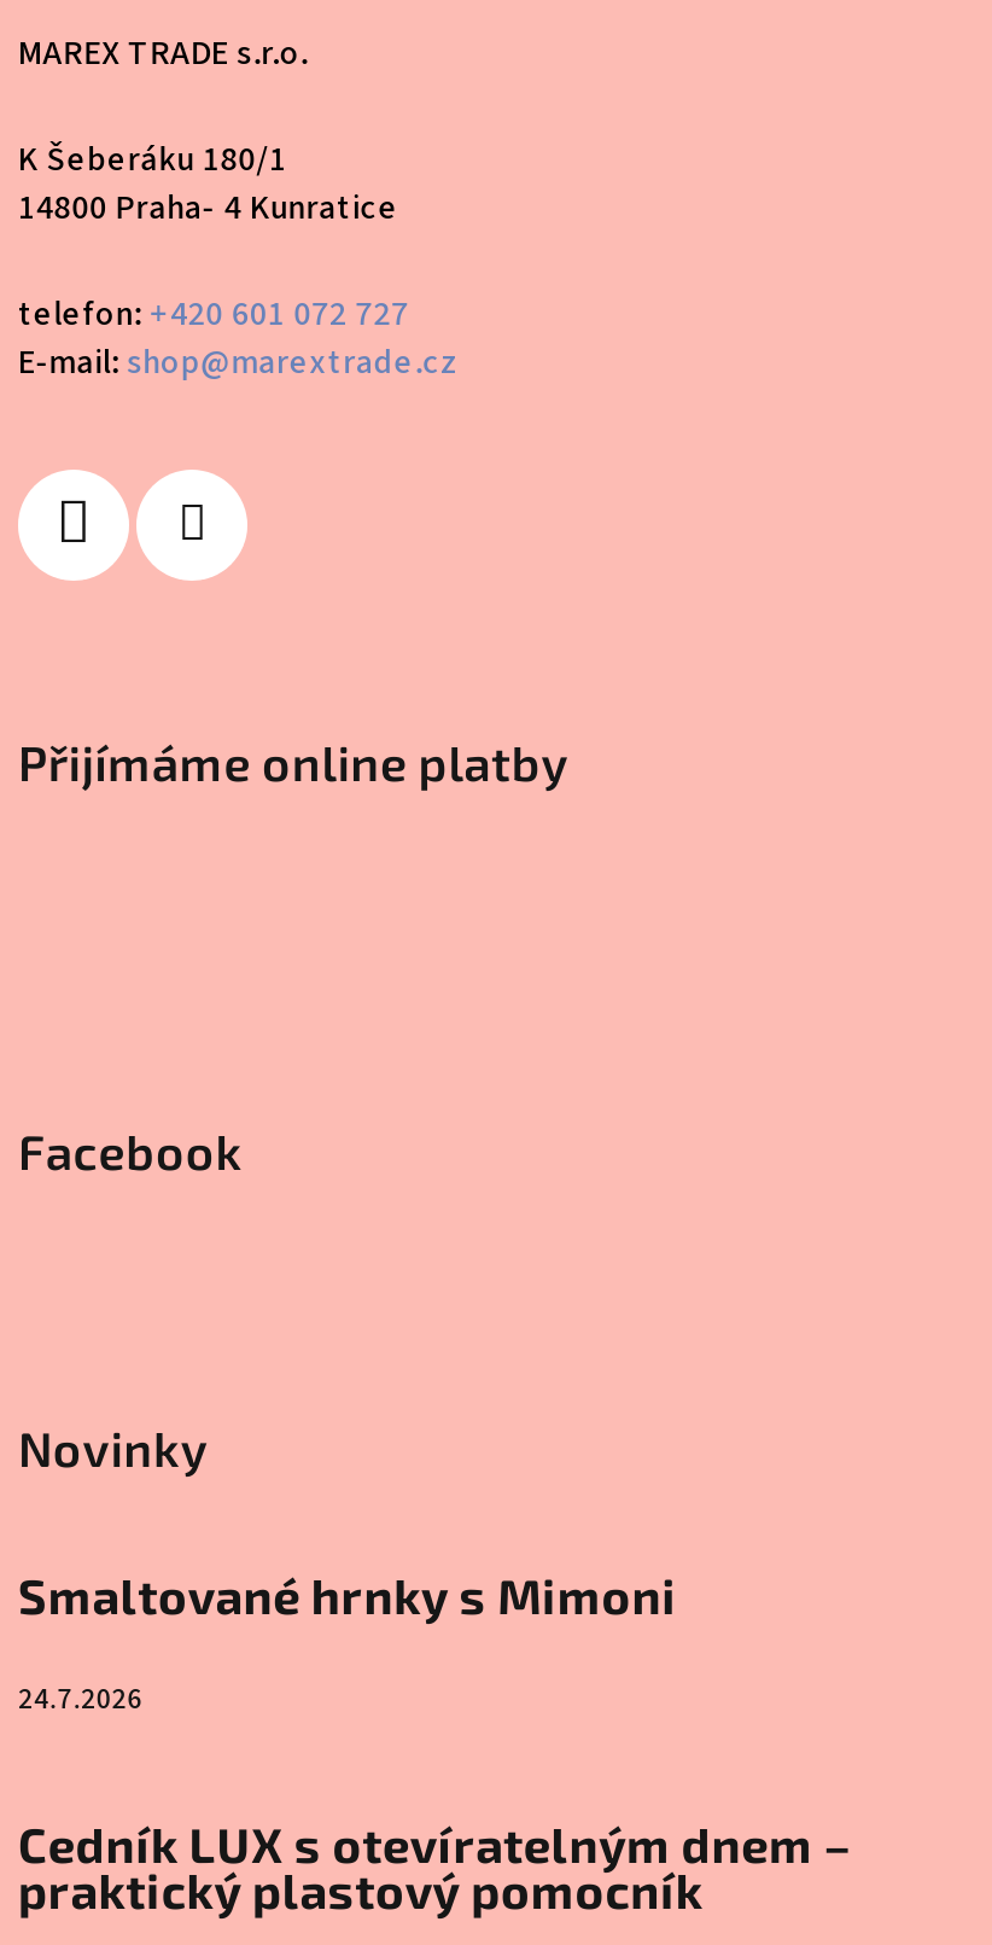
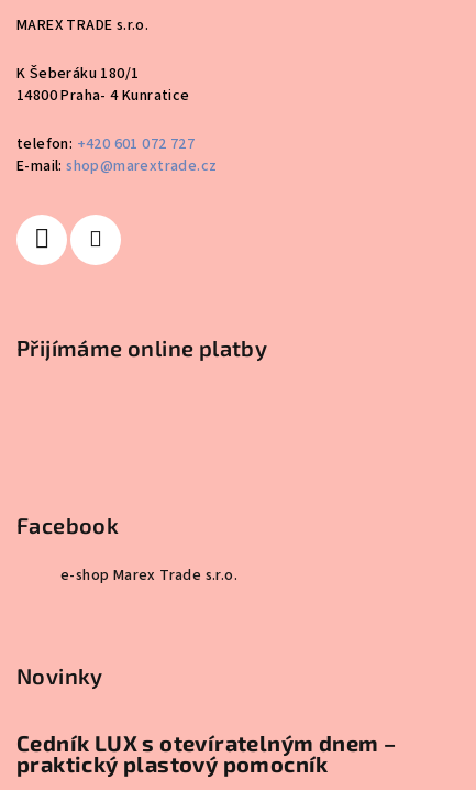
none -> [60,564,237,586] e-shop Marex Trade s.r.o.
[18,1565,677,1720] Smaltované hrnky s Mimoni | 24.7.2026 -> none

